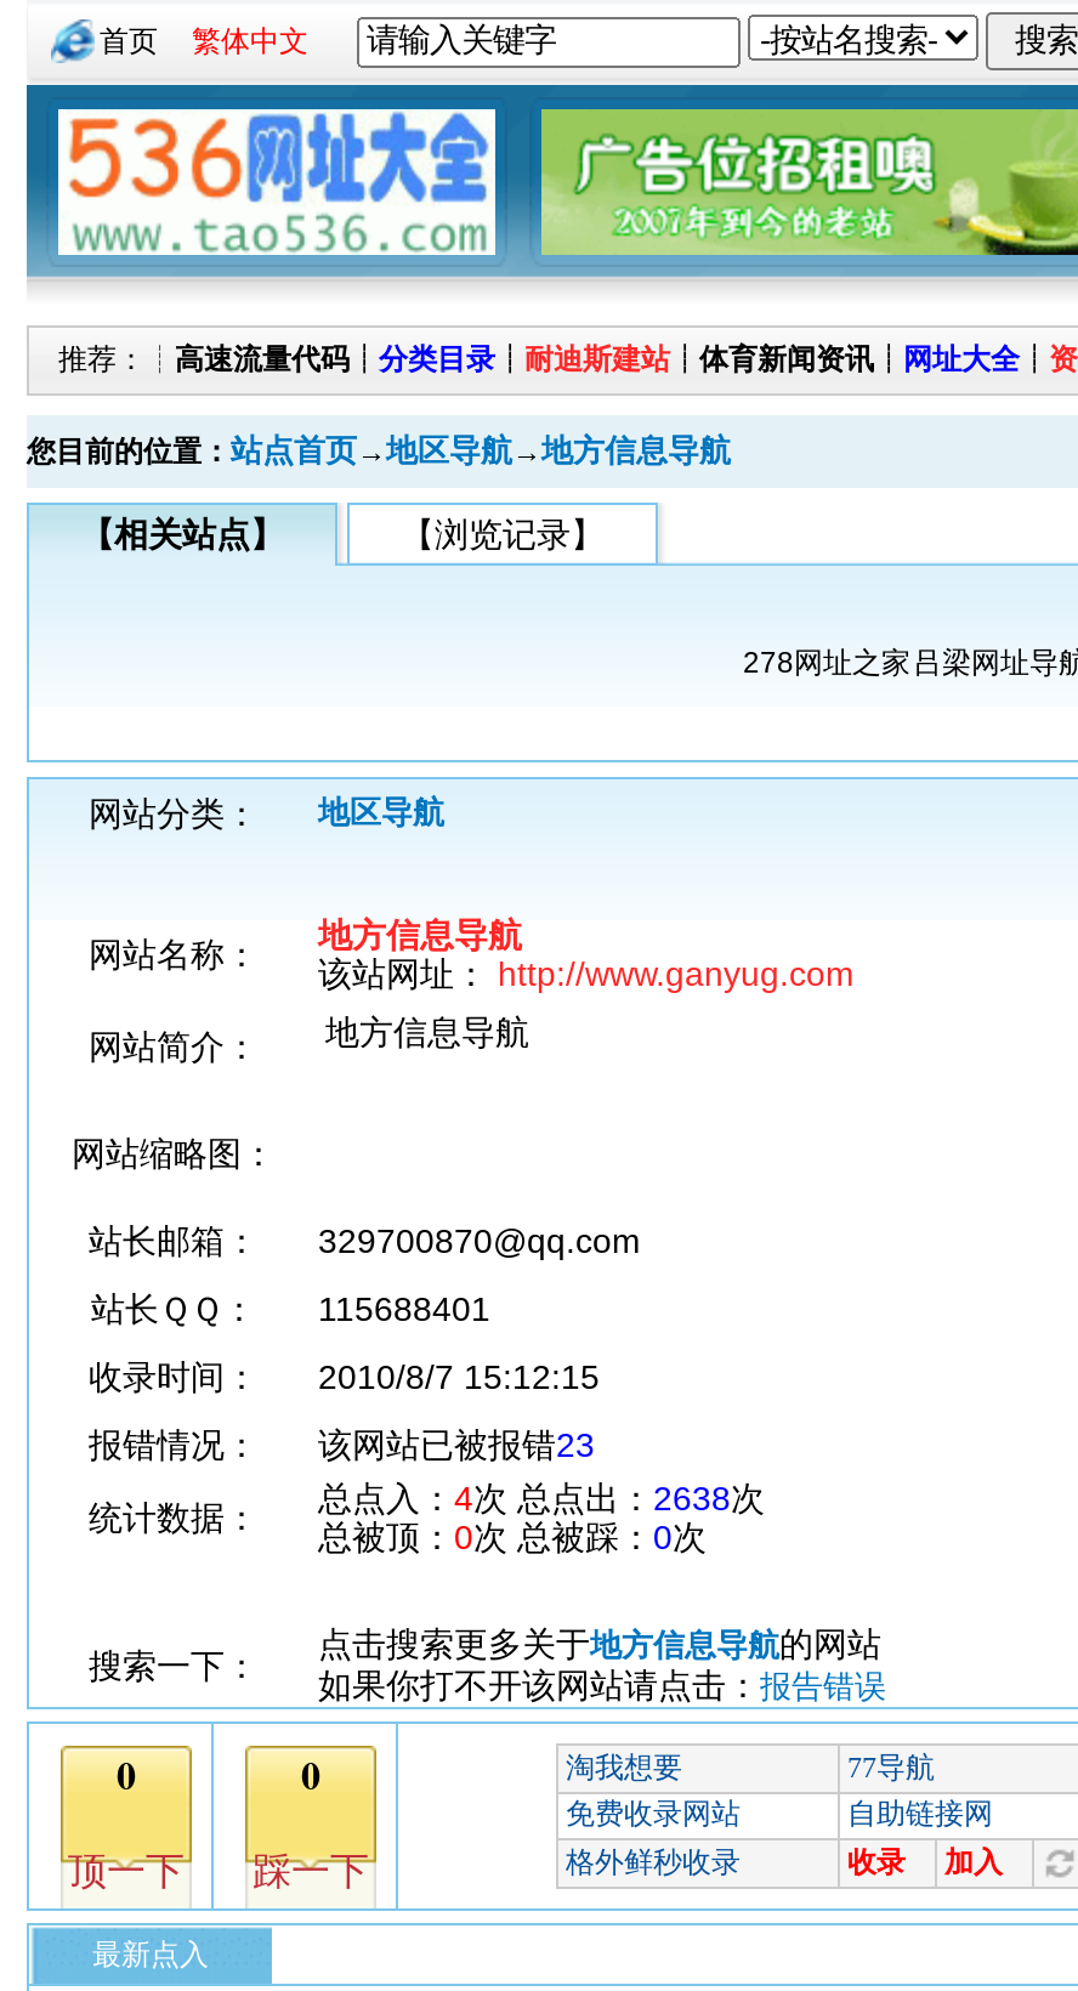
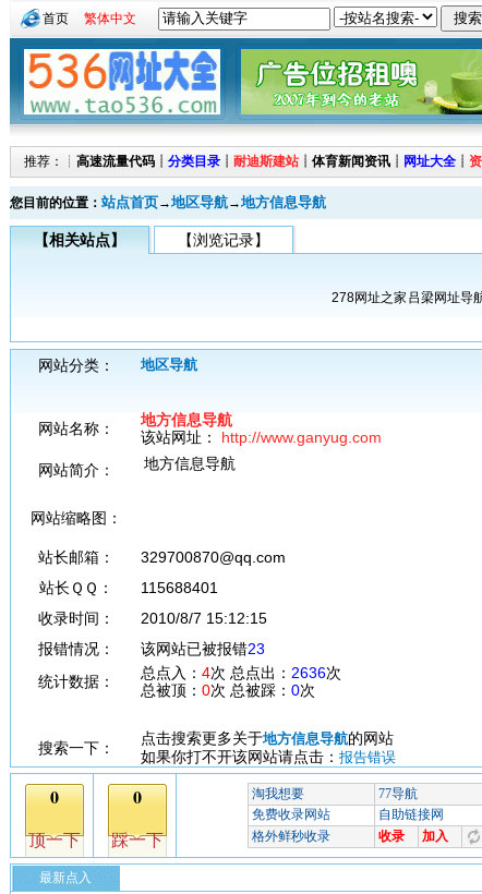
[318,1479,765,1518] 总点入：4次 总点出：2638次 -> [141,664,341,681] 总点入：4次 总点出：2636次

